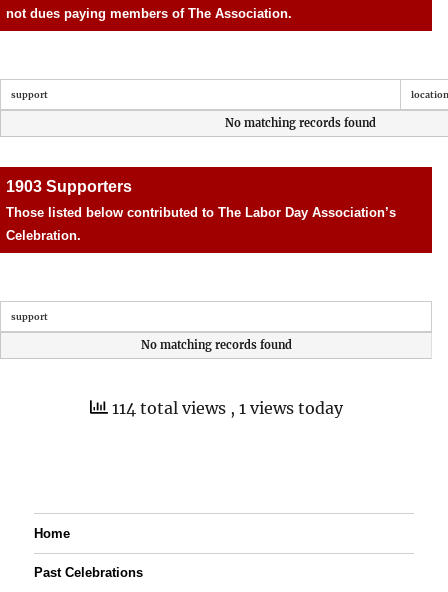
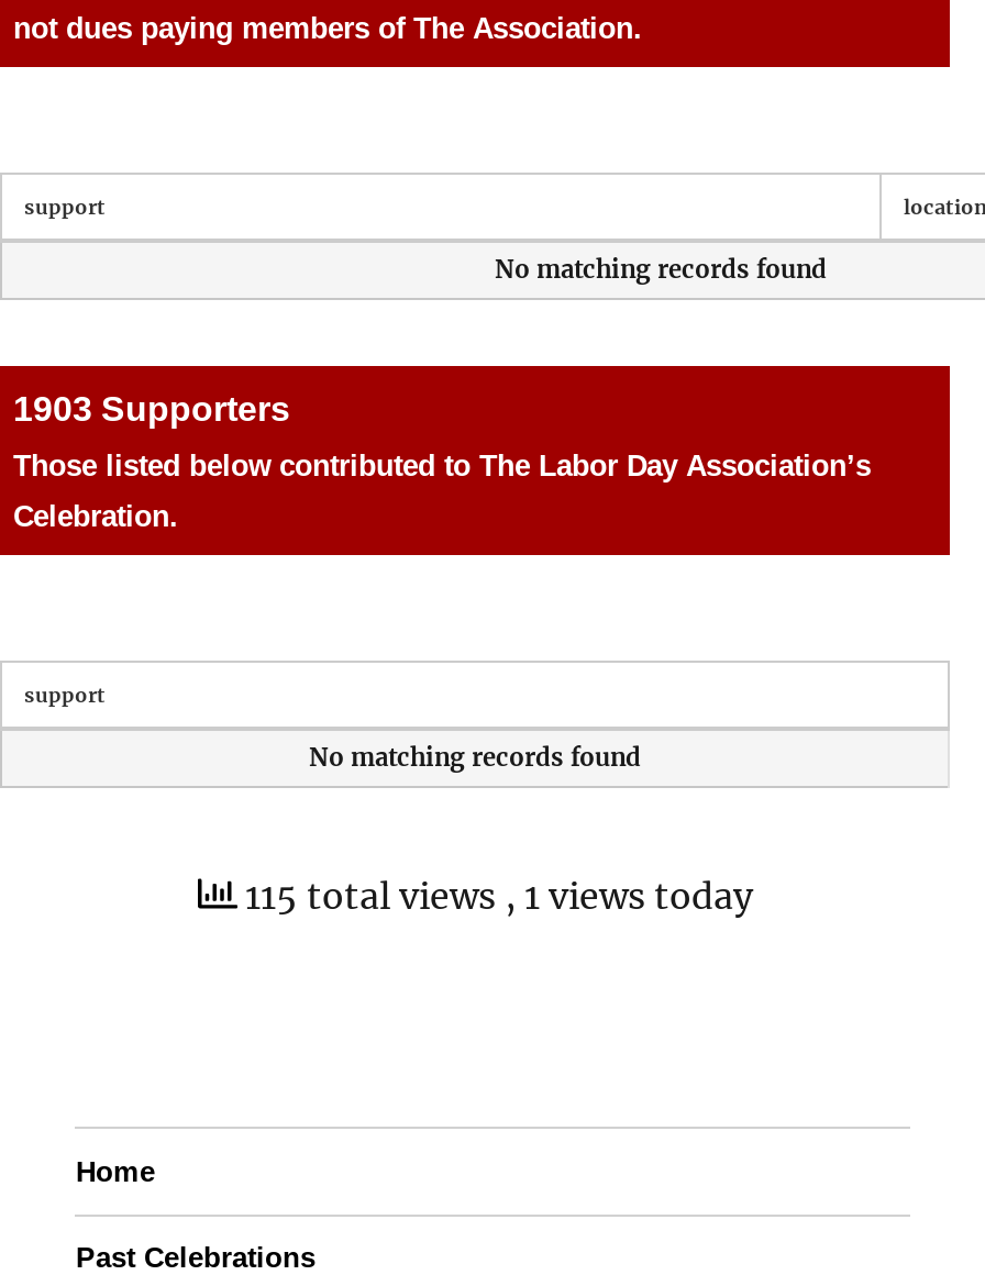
[107,398,342,418] 114 total views, 1 views today -> [236,874,753,918] 115 total views, 1 views today

